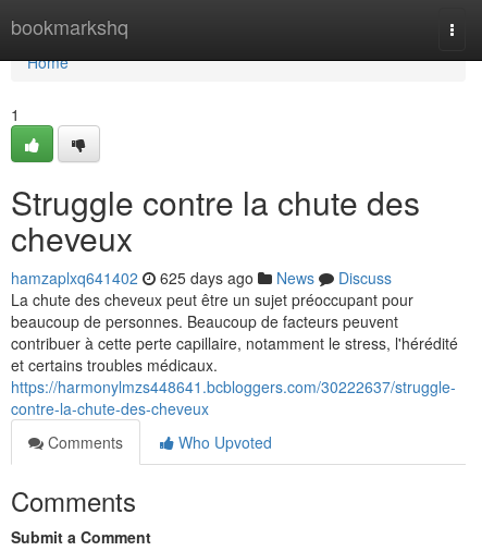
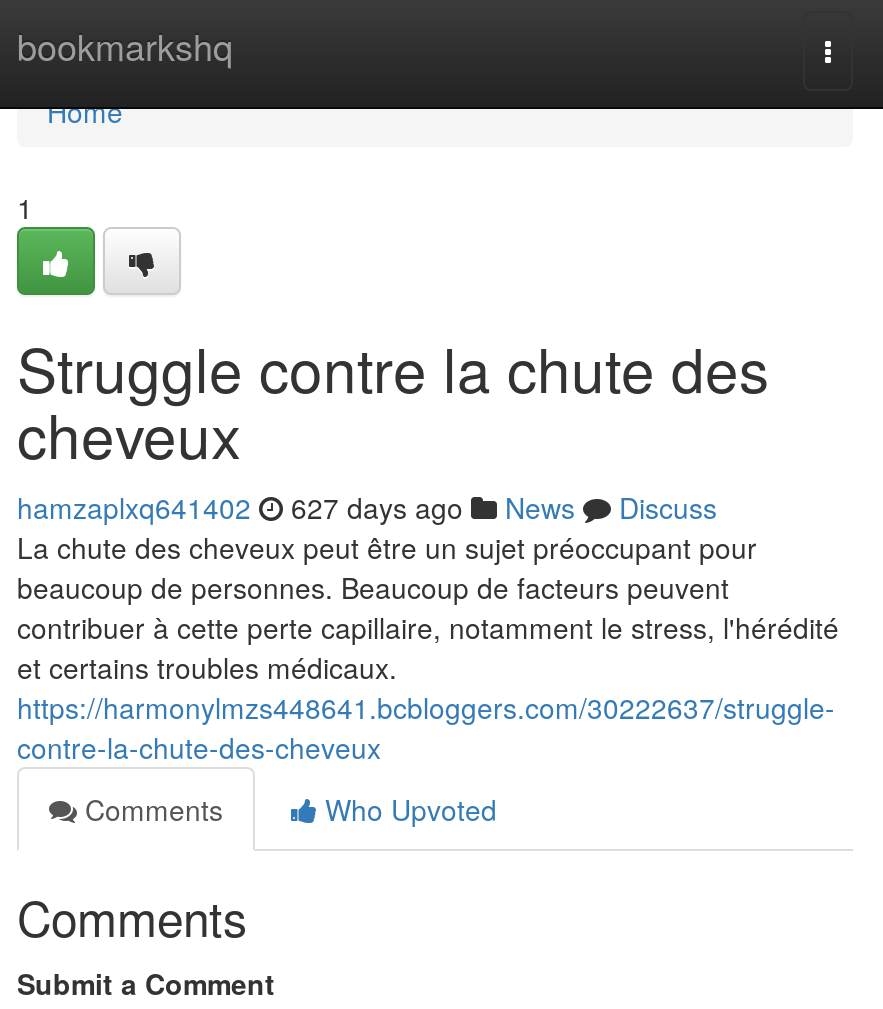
[11,267,392,289] hamzaplxq641402 625 days ago News Discuss -> [17,487,717,527] hamzaplxq641402 627 days ago News Discuss

